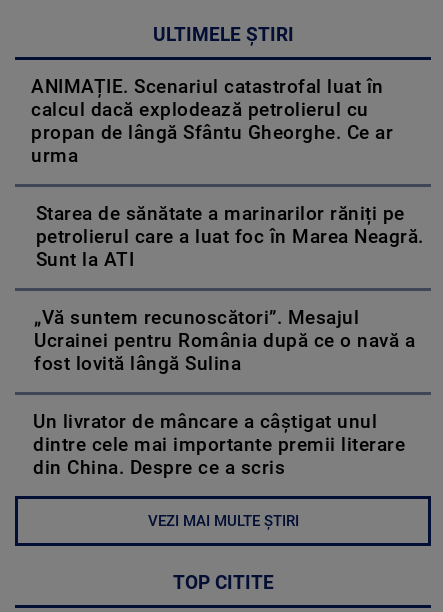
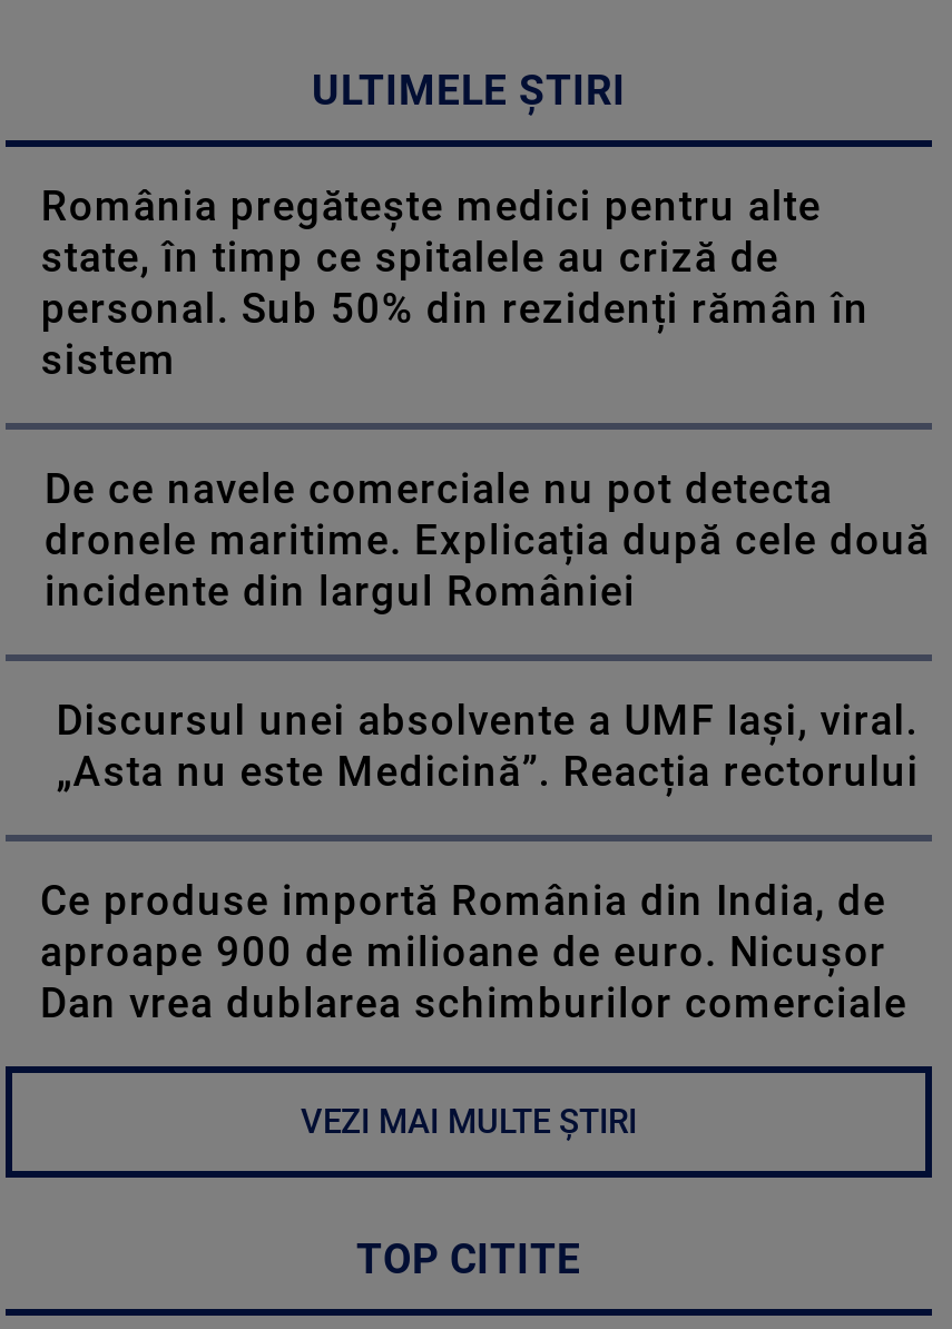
[31,76,393,167] ANIMAȚIE. Scenariul catastrofal luat în | calcul dacă explodează petrolierul cu | propan de lângă Sfântu Gheorghe. Ce ar | urma -> [41,182,869,385] România pregătește medici pentru alte | state, în timp ce spitalele au criză de | personal. Sub 50% din rezidenți rămân în | sistem
[35,203,423,271] Starea de sănătate a marinarilor răniți pe | petrolierul care a luat foc în Marea Neagră. | Sunt la ATI -> [45,465,930,616] De ce navele comerciale nu pot detecta | dronele maritime. Explicația după cele două | incidente din largul României
[34,307,415,375] „Vă suntem recunoscători”. Mesajul | Ucrainei pentru România după ce o navă a | fost lovită lângă Sulina -> [56,697,919,797] Discursul unei absolvente a UMF Iași, viral. | „Asta nu este Medicină”. Reacția rectorului
[33,411,405,479] Un livrator de mâncare a câștigat unul | dintre cele mai importante premii literare | din China. Despre ce a scris -> [40,877,907,1028] Ce produse importă România din India, de | aproape 900 de milioane de euro. Nicușor | Dan vrea dublarea schimburilor comerciale

